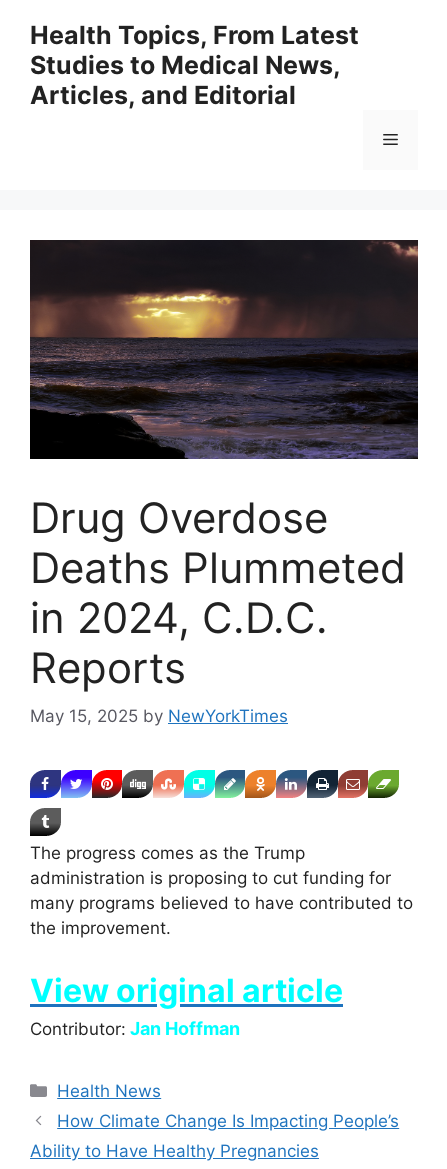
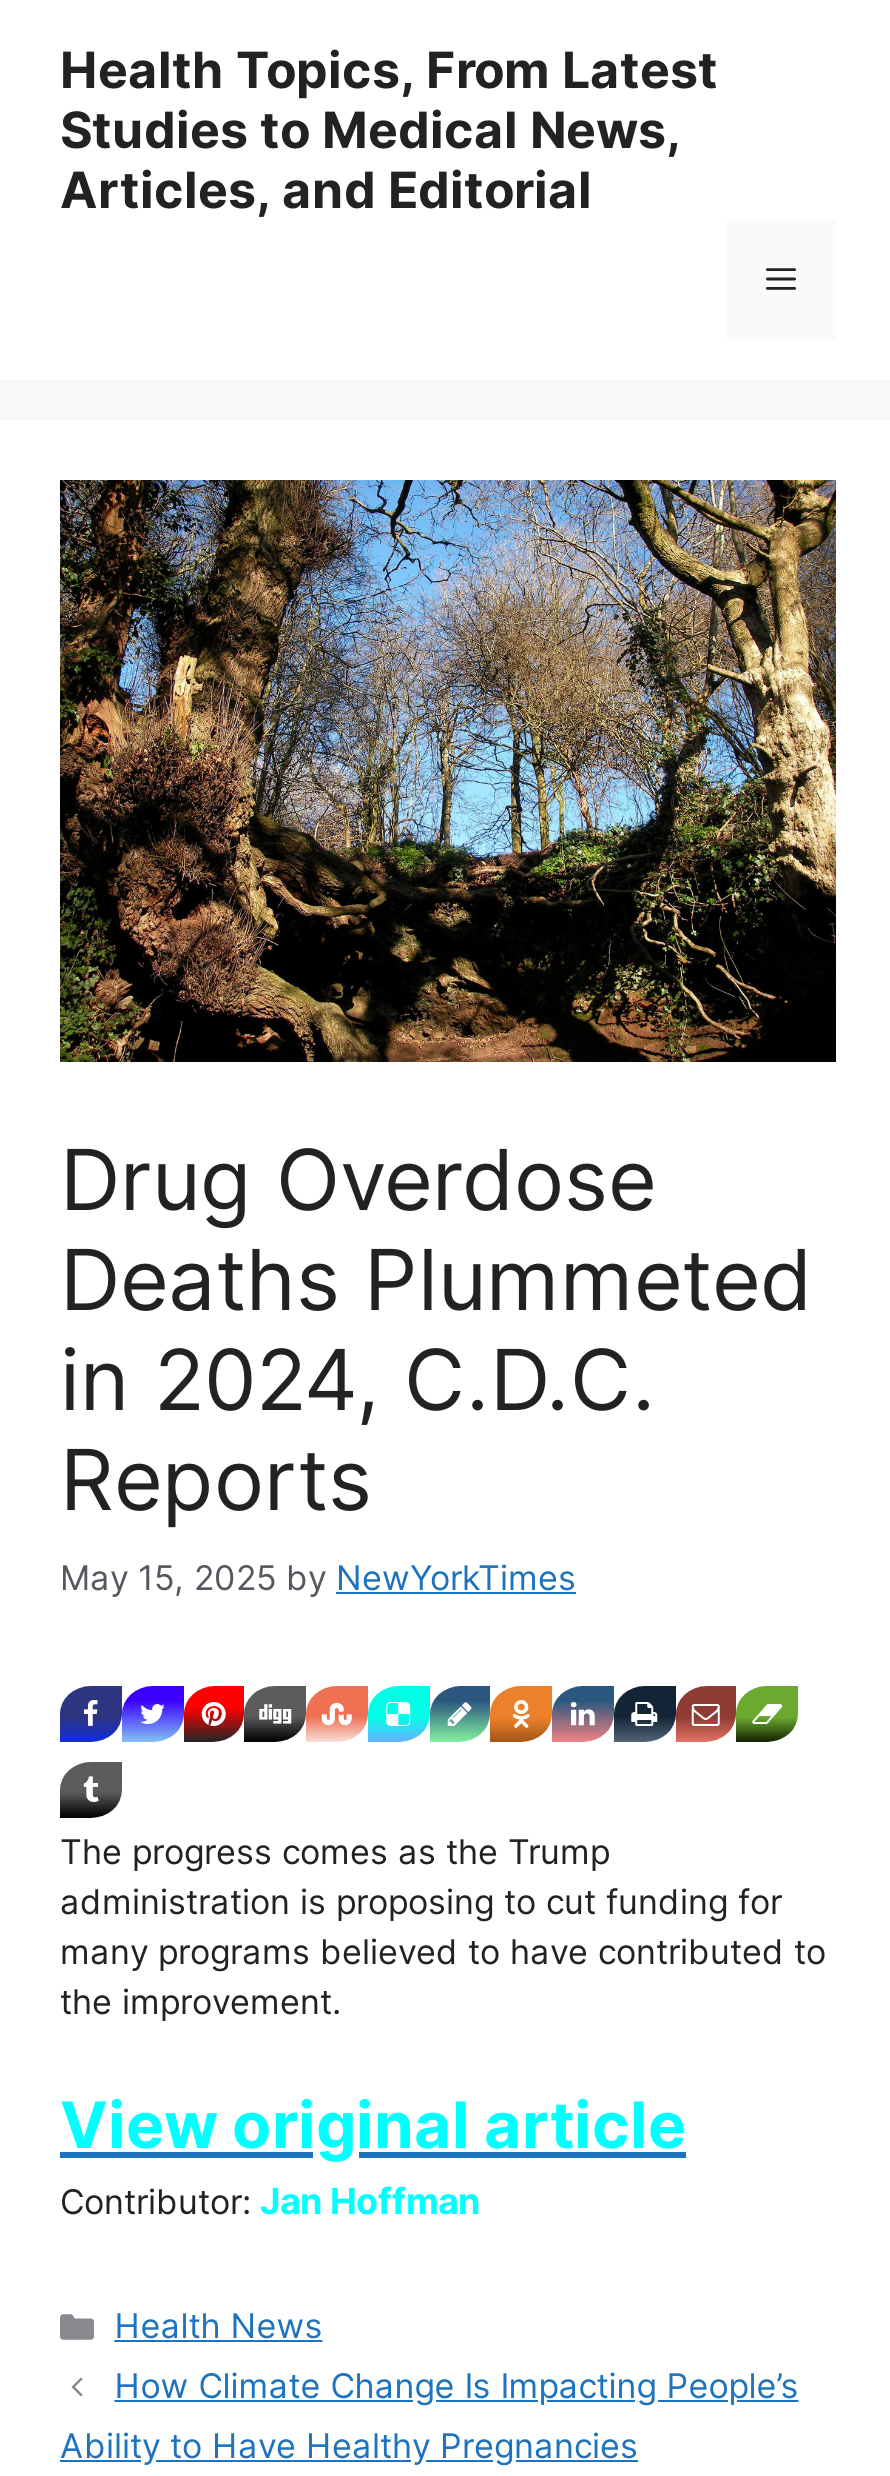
[30,239,419,460] [image] -> [58,478,838,1064] [image]

